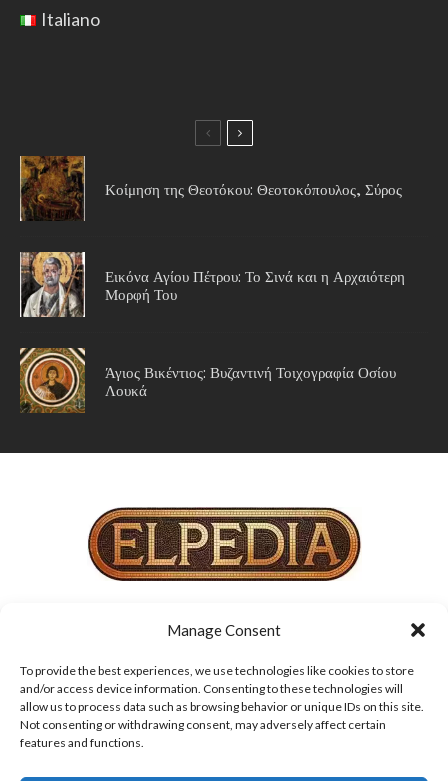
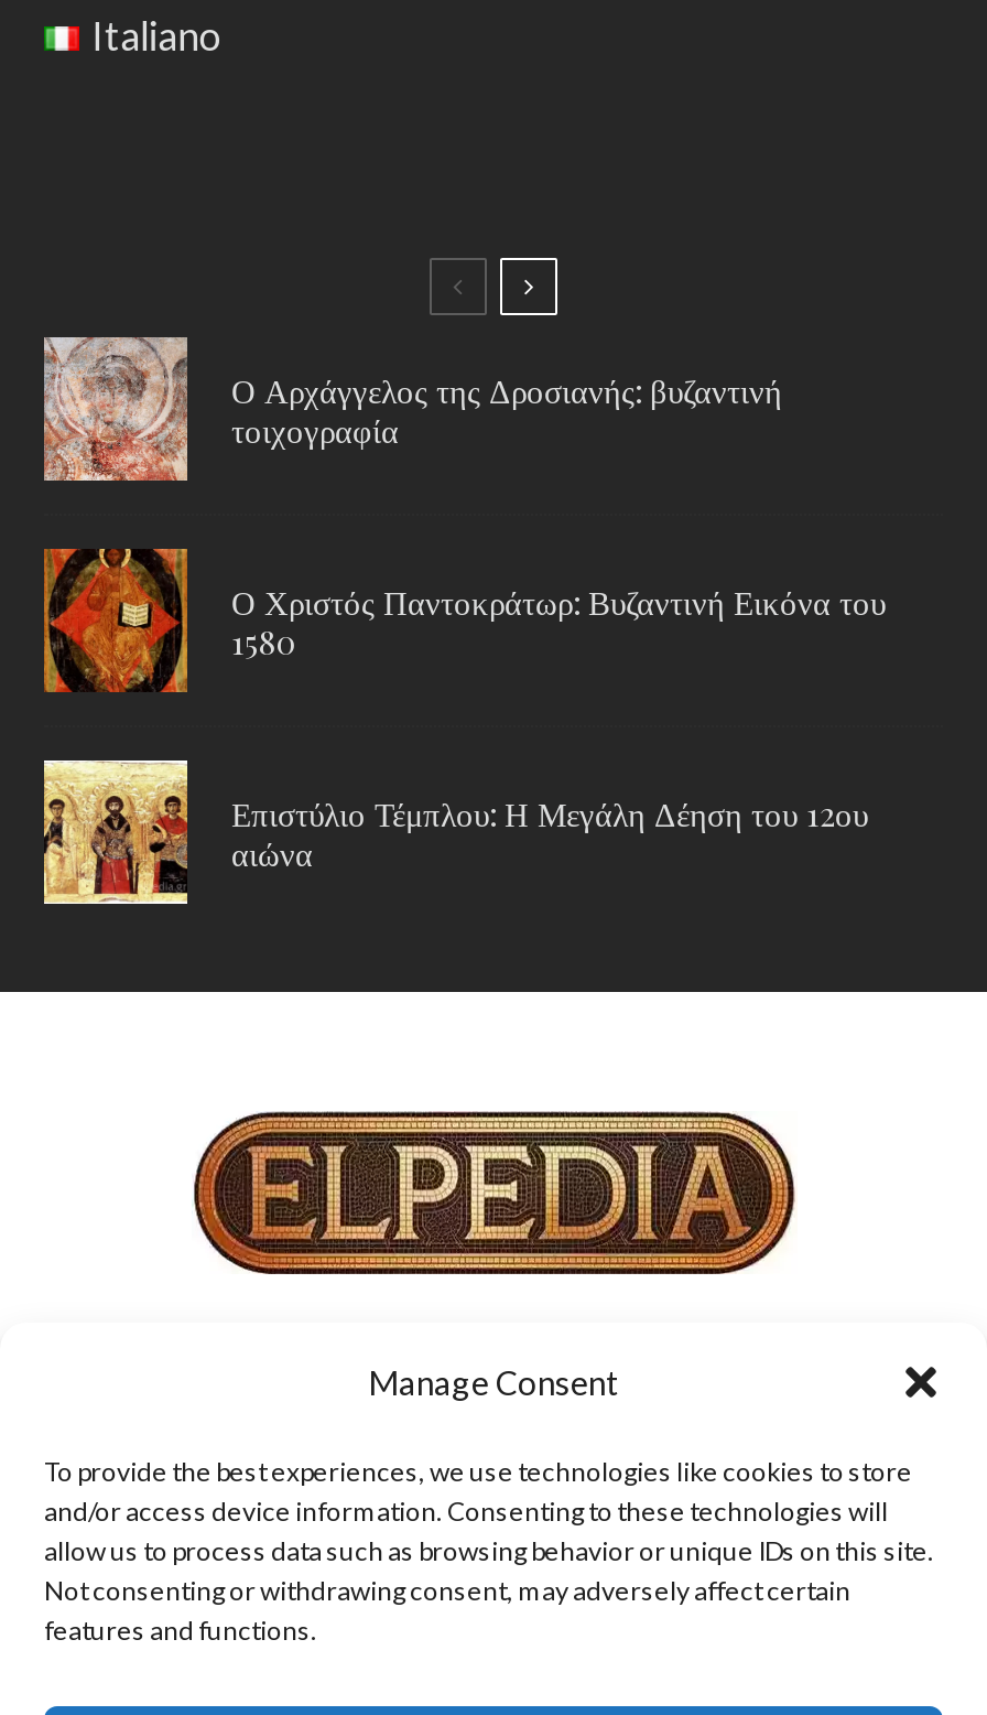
[20,156,402,221] [image] | Κοίμηση της Θεοτόκου: Θεοτοκόπουλος, Σύρος -> [44,335,782,483] [image] | Ο Αρχάγγελος της Δροσιανής: βυζαντινή | τοιχογραφία
[19,251,405,318] [image] | Εικόνα Αγίου Πέτρου: Το Σινά και η Αρχαιότερη | Μορφή Του -> [42,547,886,694] [image] | Ο Χριστός Παντοκράτωρ: Βυζαντινή Εικόνα του | 1580
[20,347,396,413] [image] | Άγιος Βικέντιος: Βυζαντινή Τοιχογραφία Οσίου | Λουκά -> [42,758,868,906] [image] | Επιστύλιο Τέμπλου: Η Μεγάλη Δέηση του 12ου | αιώνα

